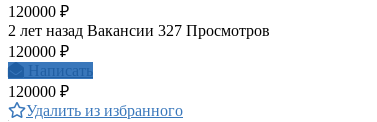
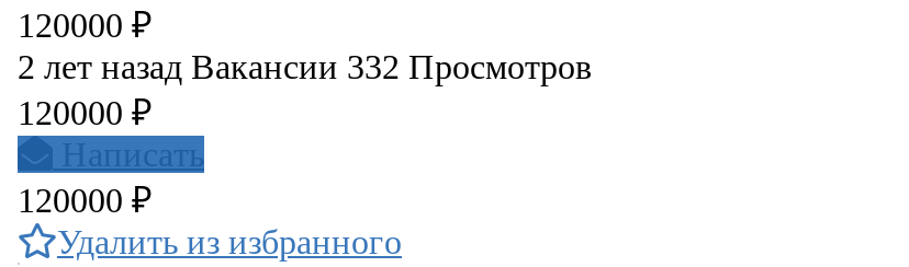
[8,22,270,39] 2 лет назад Вакансии 327 Просмотров -> [18,48,593,85] 2 лет назад Вакансии 332 Просмотров

